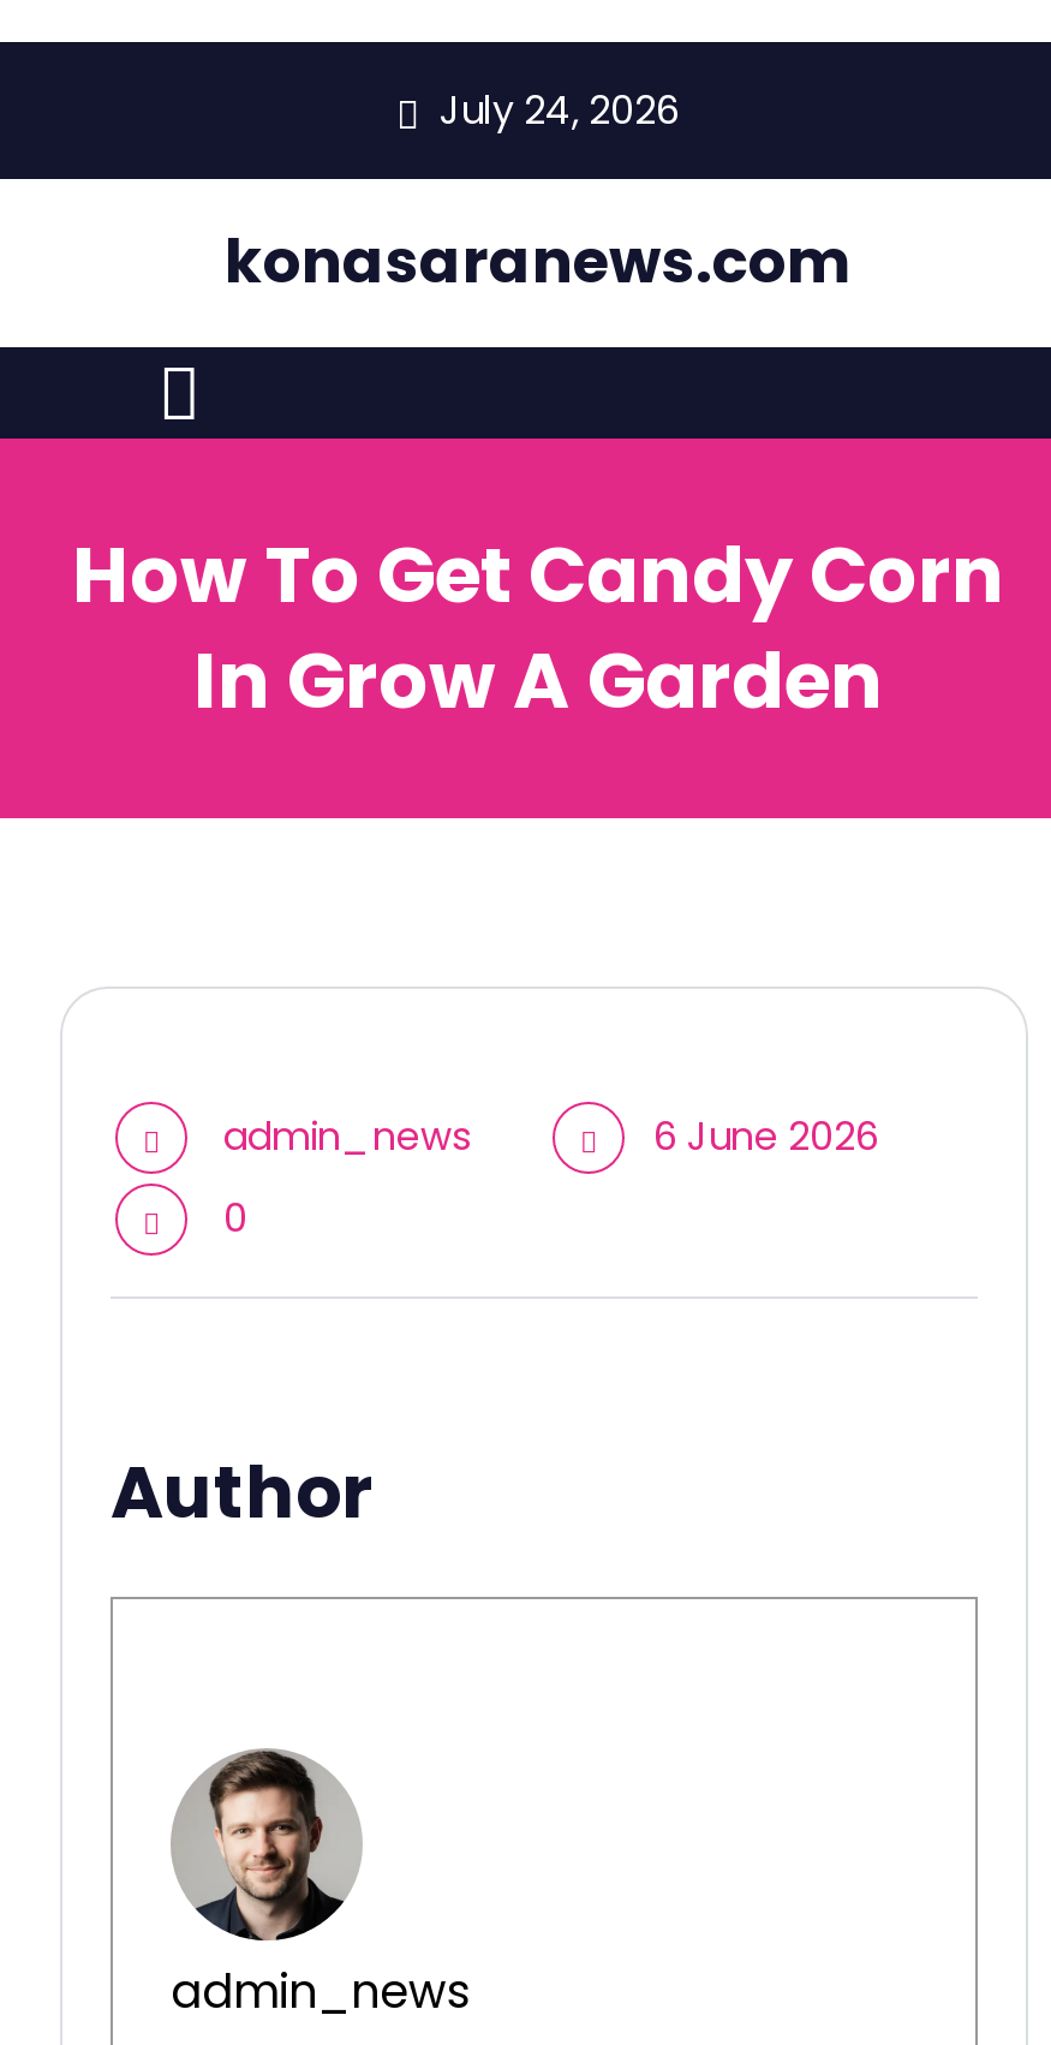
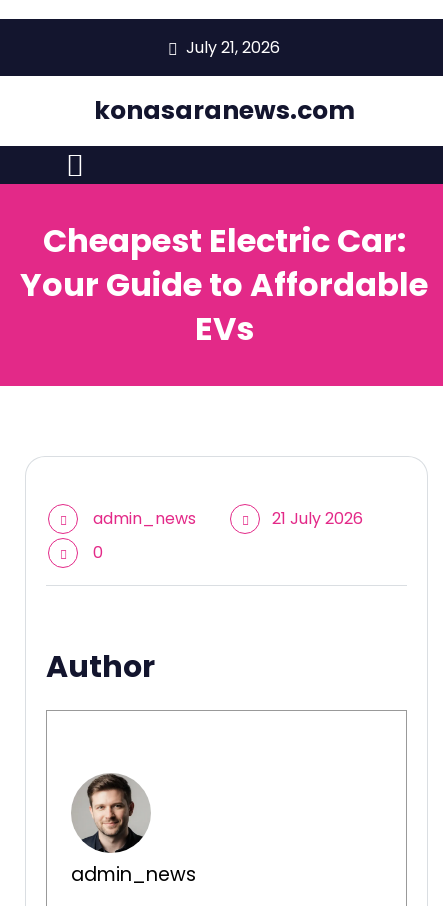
[440,83,680,138] July 24, 2026 -> [186,36,280,59] July 21, 2026
[72,520,1004,734] How To Get Candy Corn | In Grow A Garden -> [20,218,428,351] Cheapest Electric Car: | Your Guide to Affordable | EVs
[644,1109,879,1164] 6 June 2026 -> [268,507,363,530] 21 July 2026

